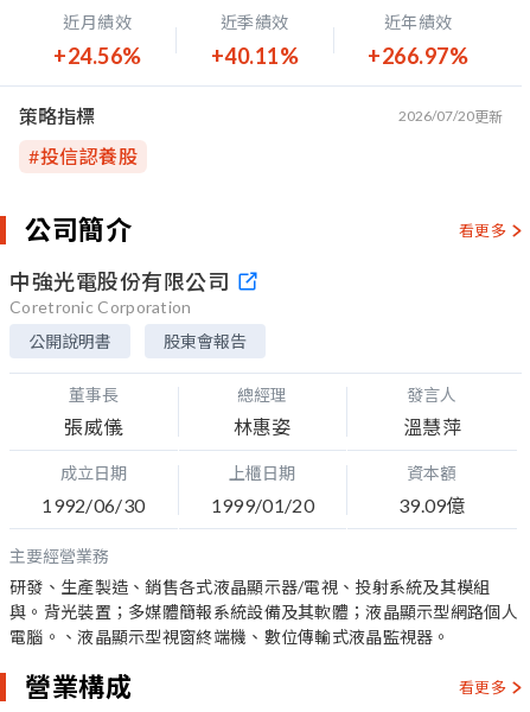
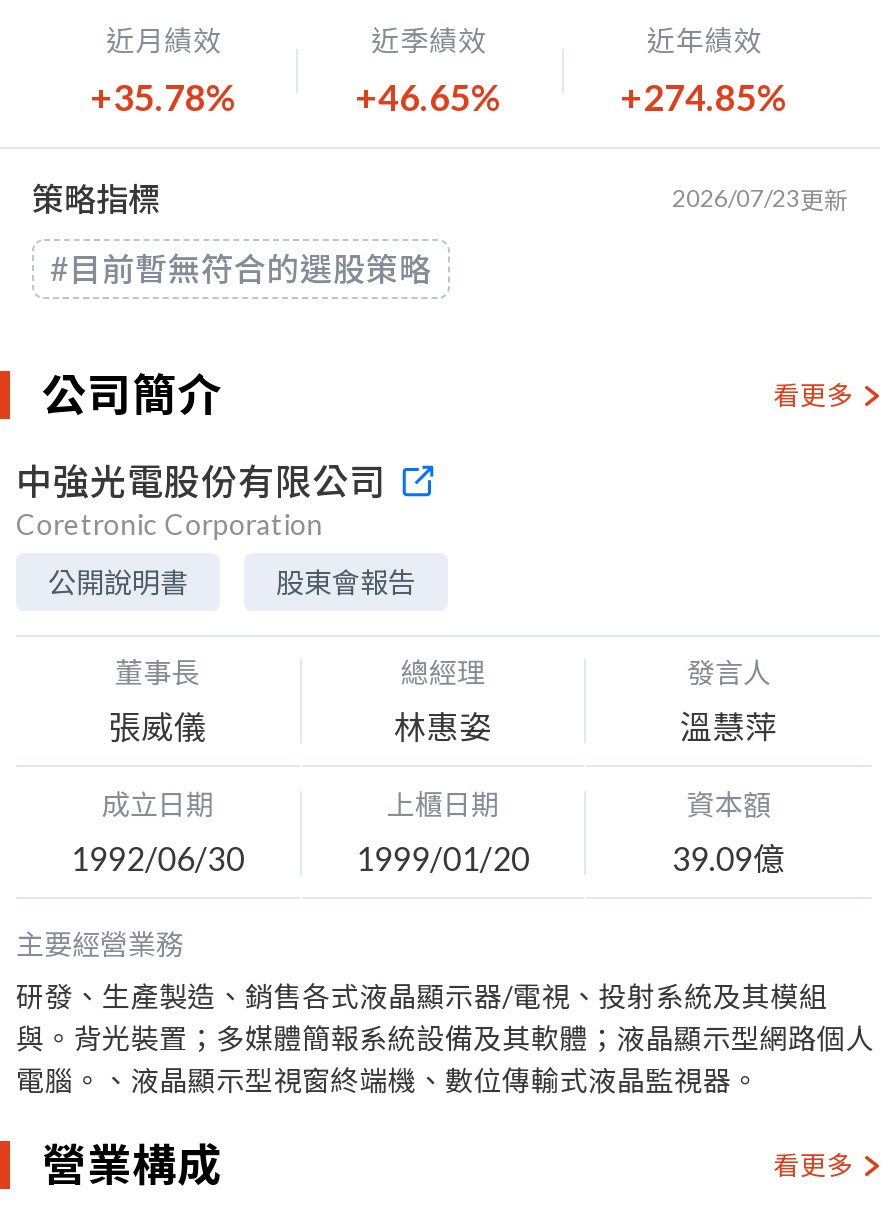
[53,43,142,69] +24.56% -> [90,75,239,119] +35.78%
[210,43,299,69] +40.11% -> [355,75,504,119] +46.65%
[368,43,468,69] +266.97% -> [620,75,790,119] +274.85%
[398,107,503,126] 2026/07/20更新 -> [672,183,848,215] 2026/07/23更新
[28,145,138,167] #投信認養股 -> [50,249,432,287] #目前暫無符合的選股策略

